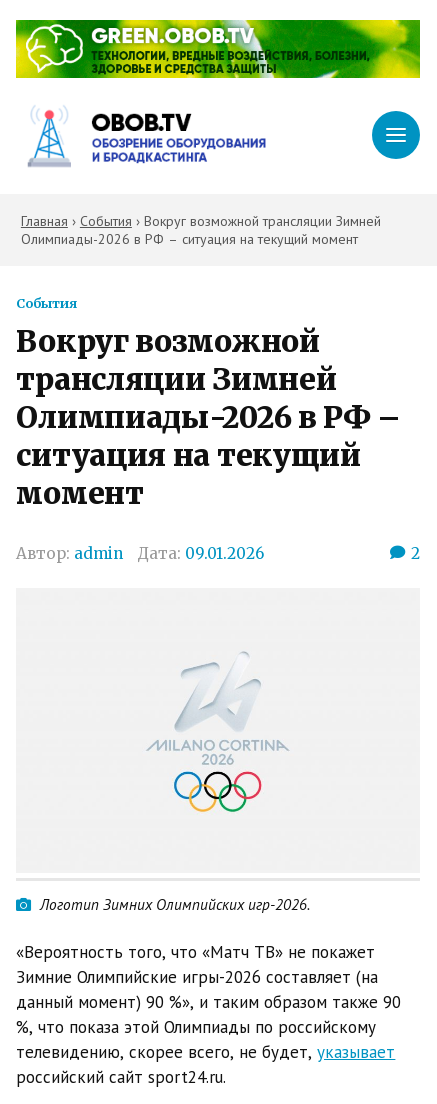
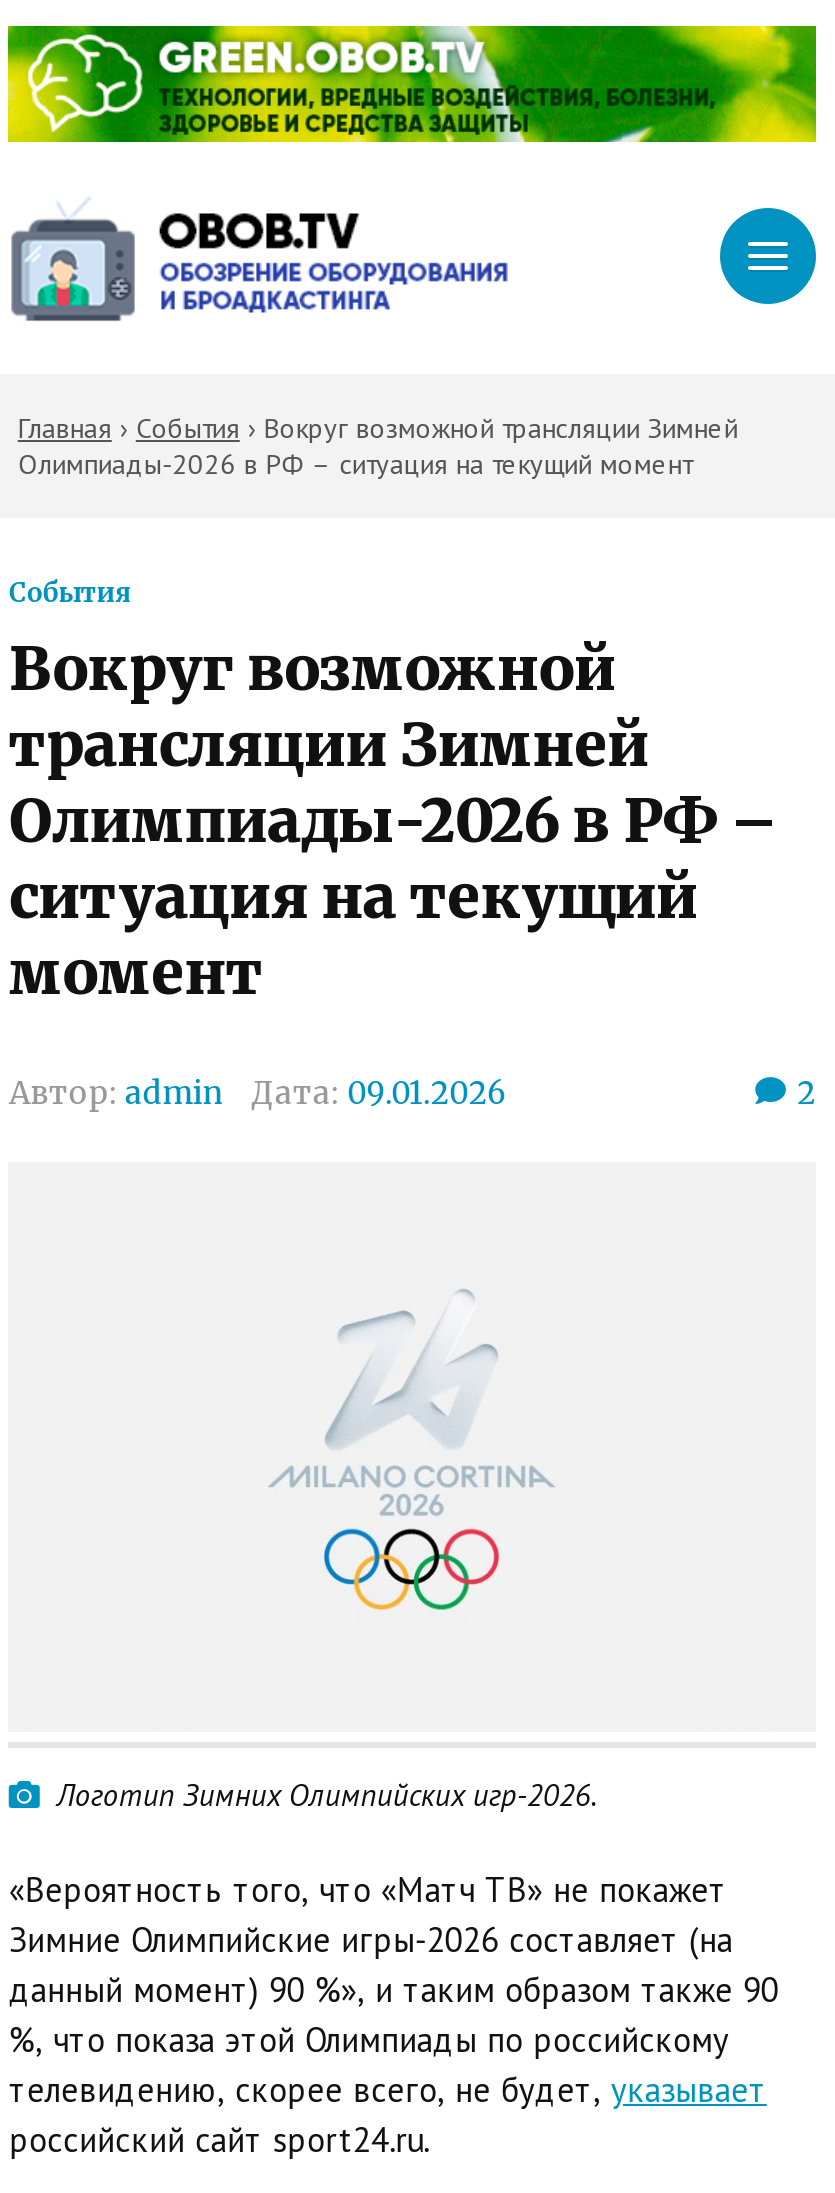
[18,109,79,167] [image] -> [10,206,136,322] [image]

